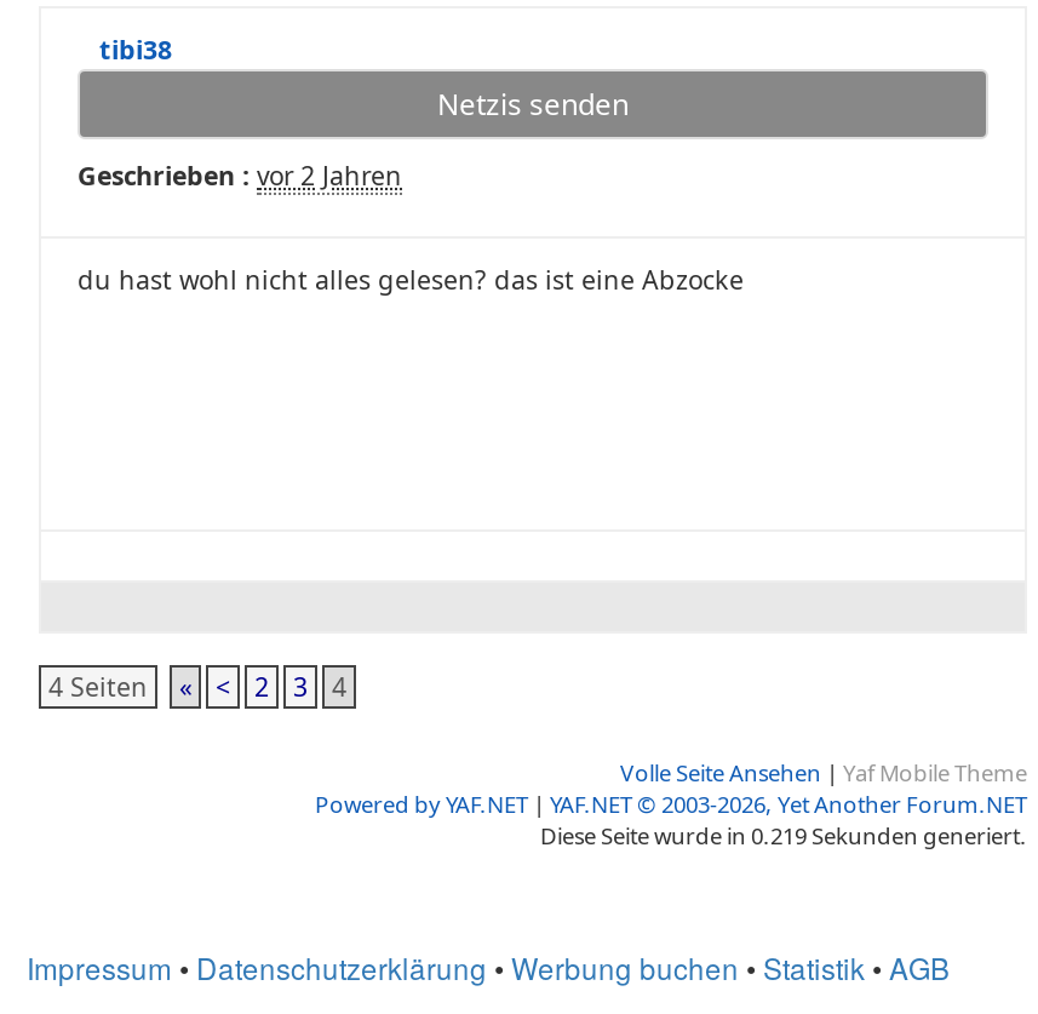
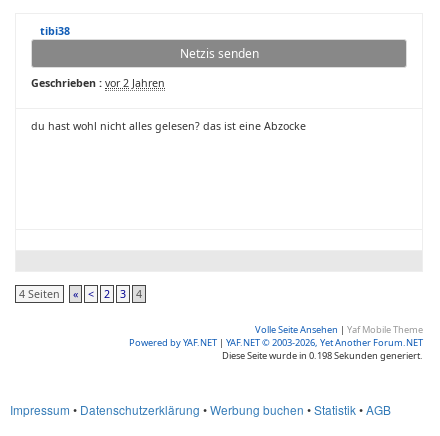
[540,820,1027,852] Diese Seite wurde in 0.219 Sekunden generiert. -> [222,349,423,362] Diese Seite wurde in 0.198 Sekunden generiert.

